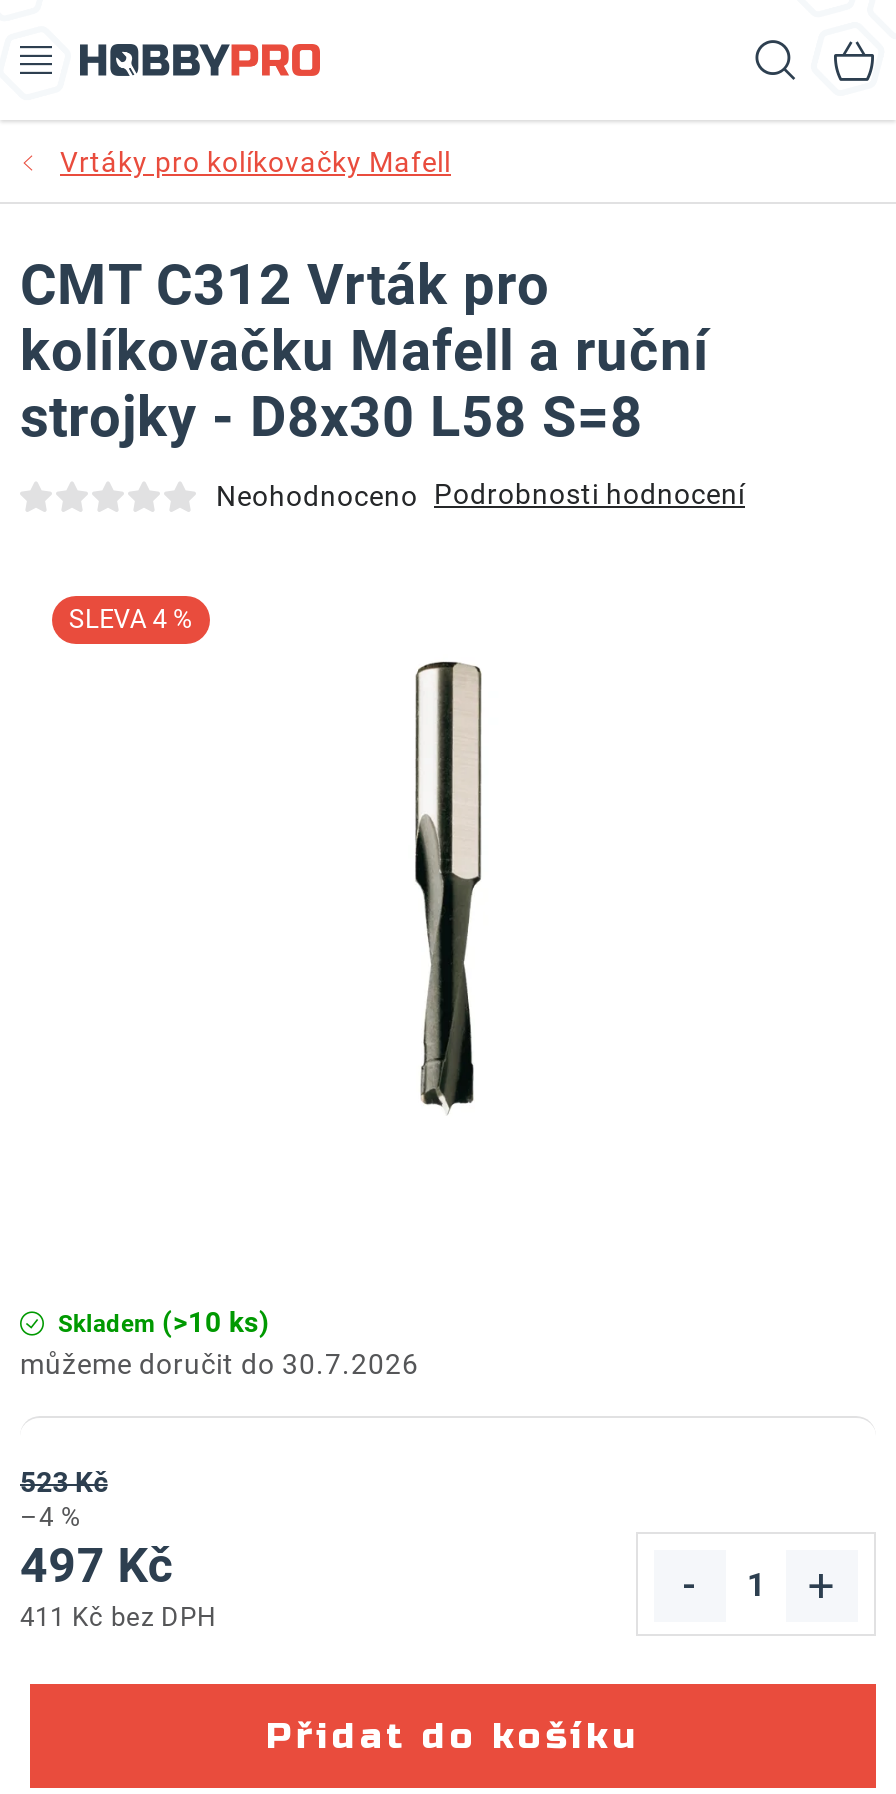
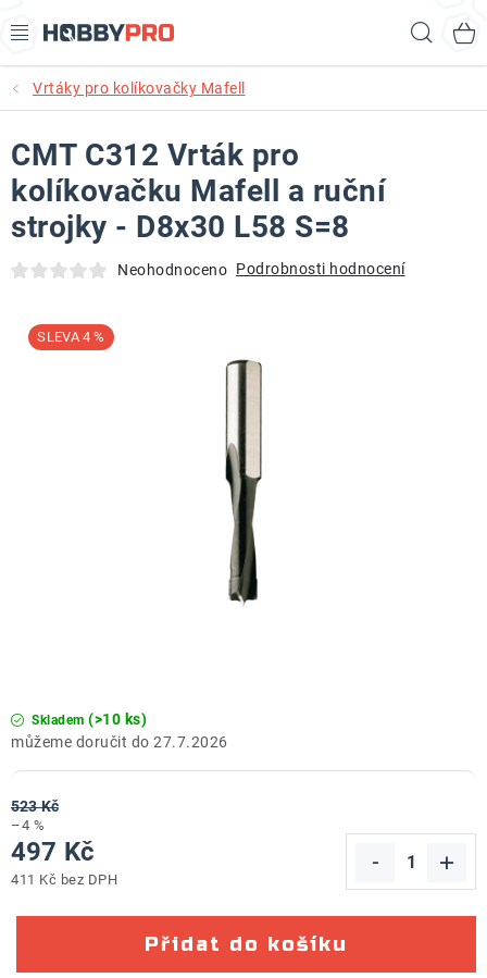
[282,1348,419,1380] 30.7.2026 -> [153,733,228,751] 27.7.2026

